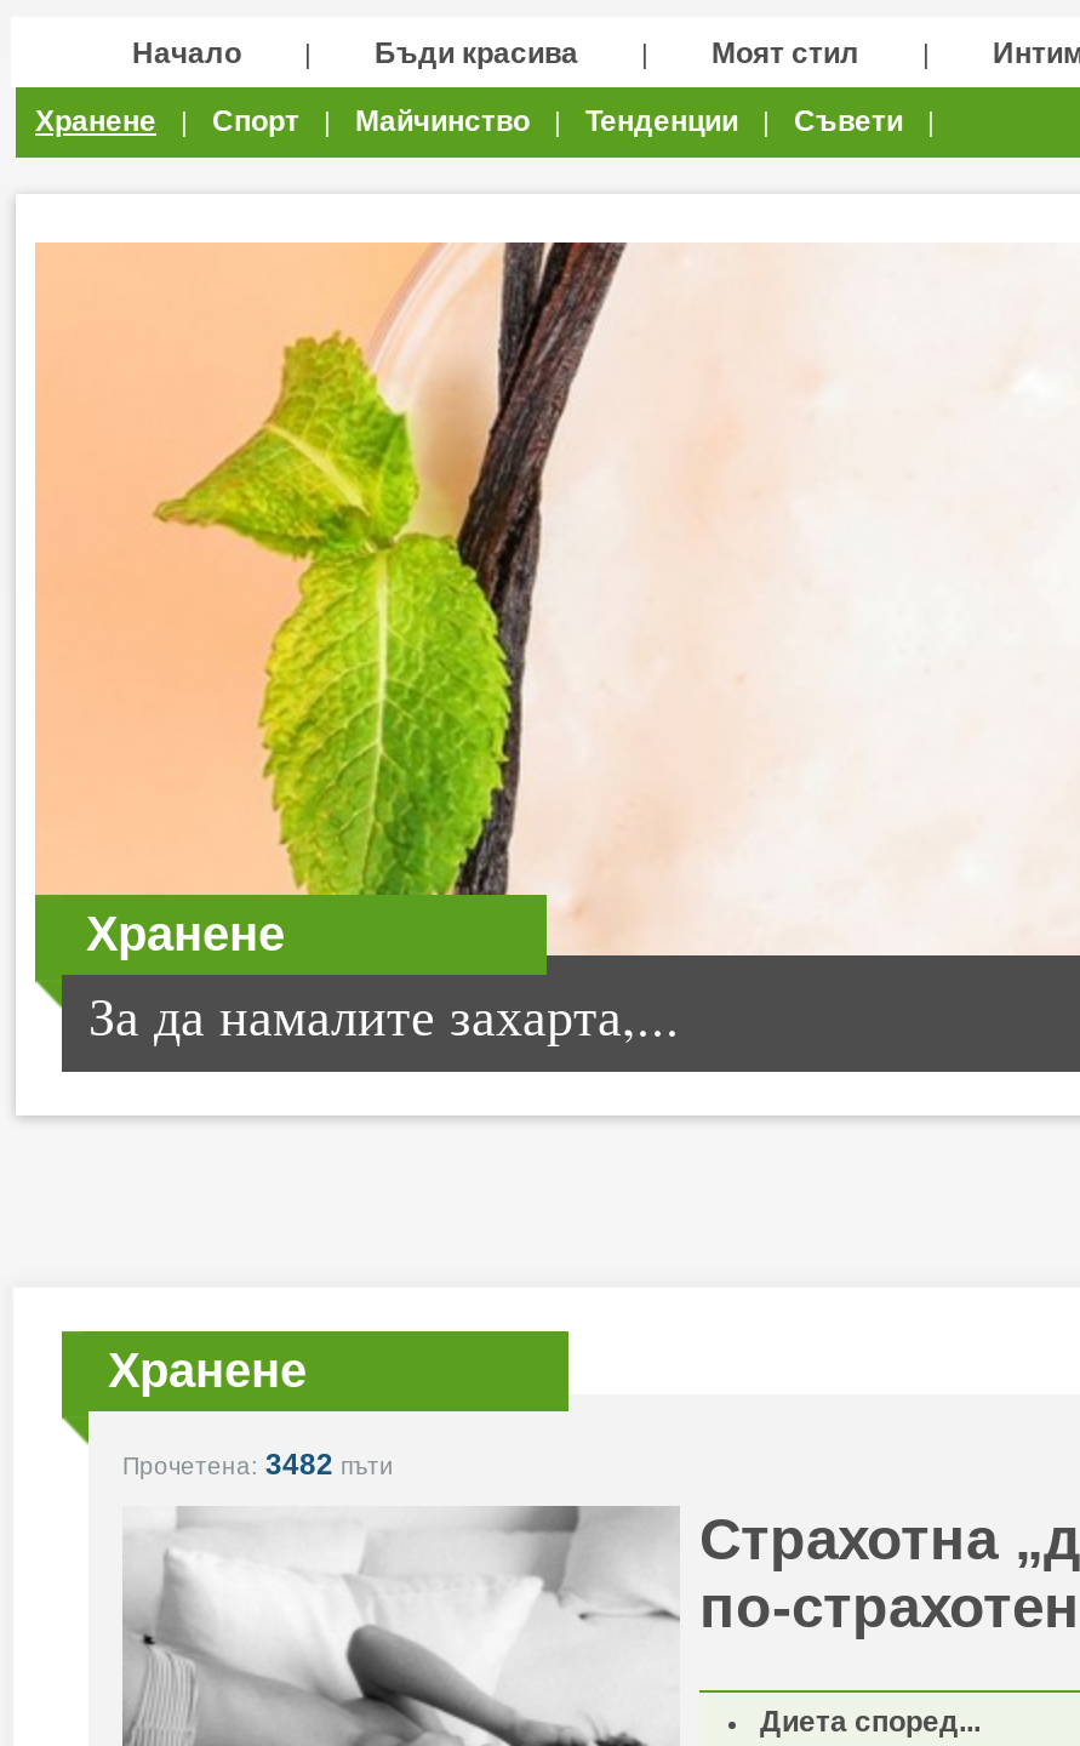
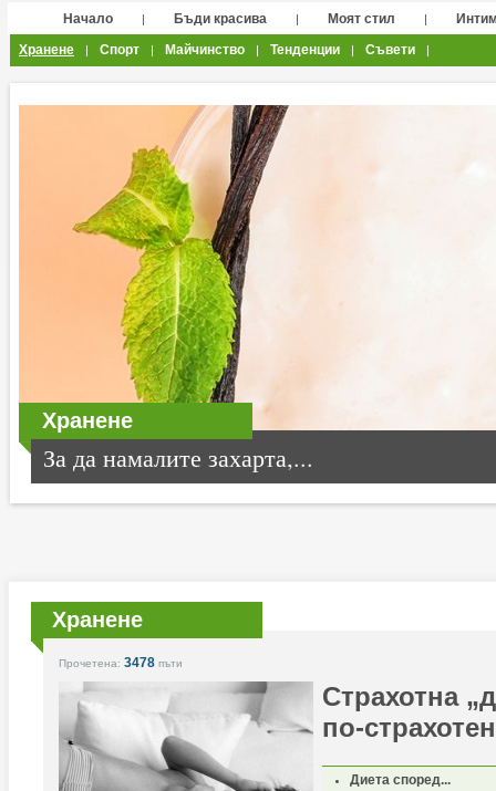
[122,1448,394,1482] Прочетена: 3482 пъти -> [59,655,183,670] Прочетена: 3478 пъти

